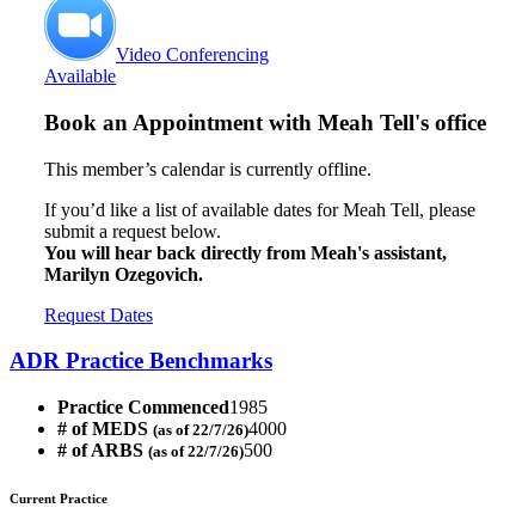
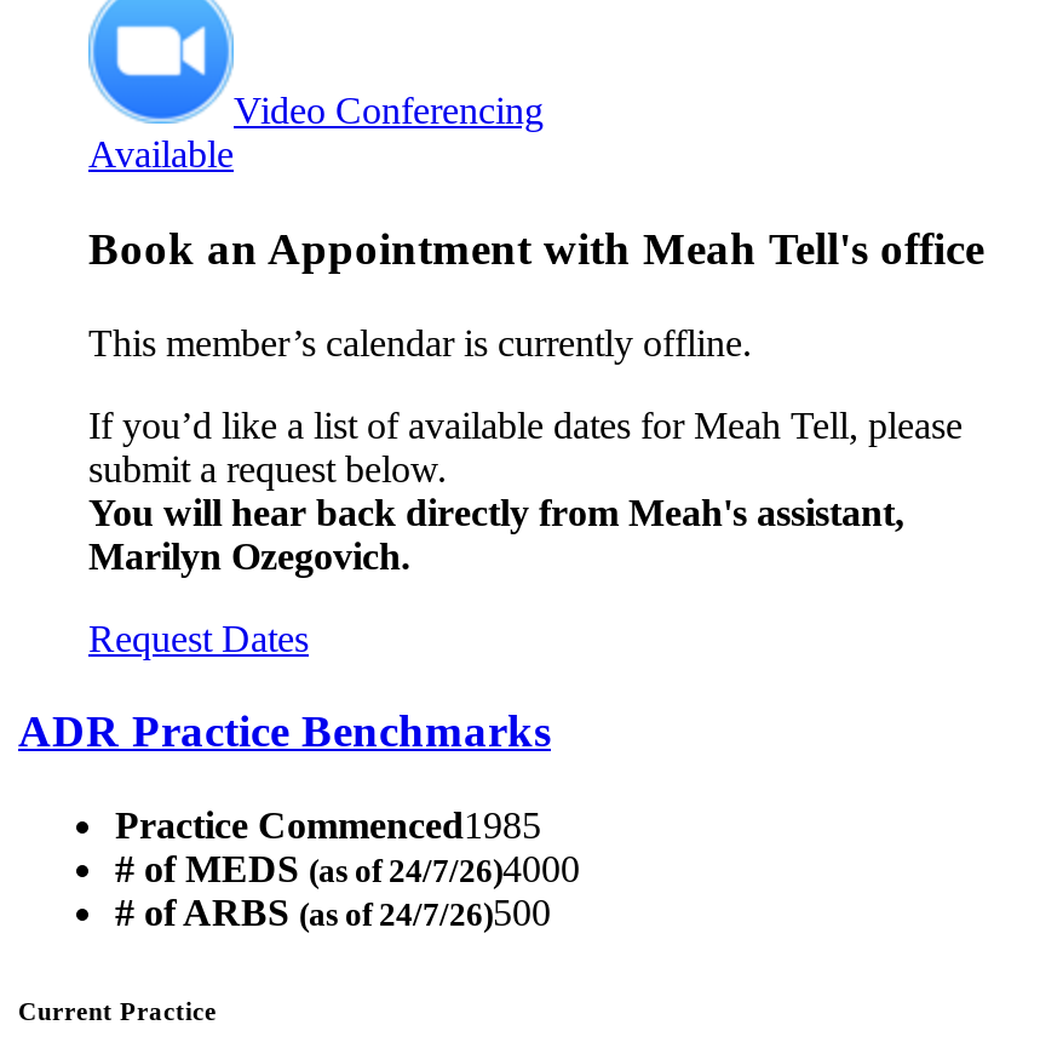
[57,419,287,439] # of MEDS (as of 22/7/26)4000 -> [115,849,580,890] # of MEDS (as of 24/7/26)4000
[57,440,272,460] # of ARBS (as of 22/7/26)500 -> [115,892,551,933] # of ARBS (as of 24/7/26)500

